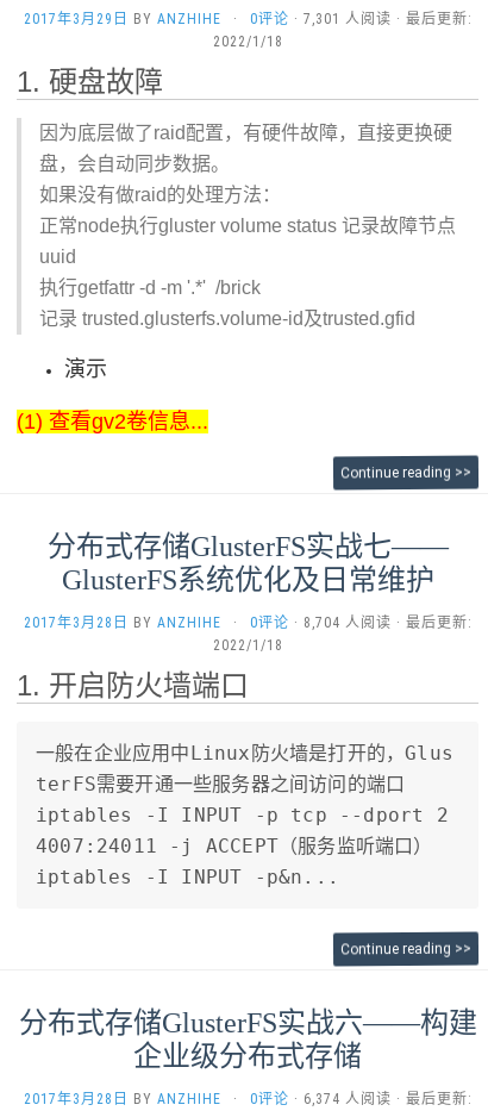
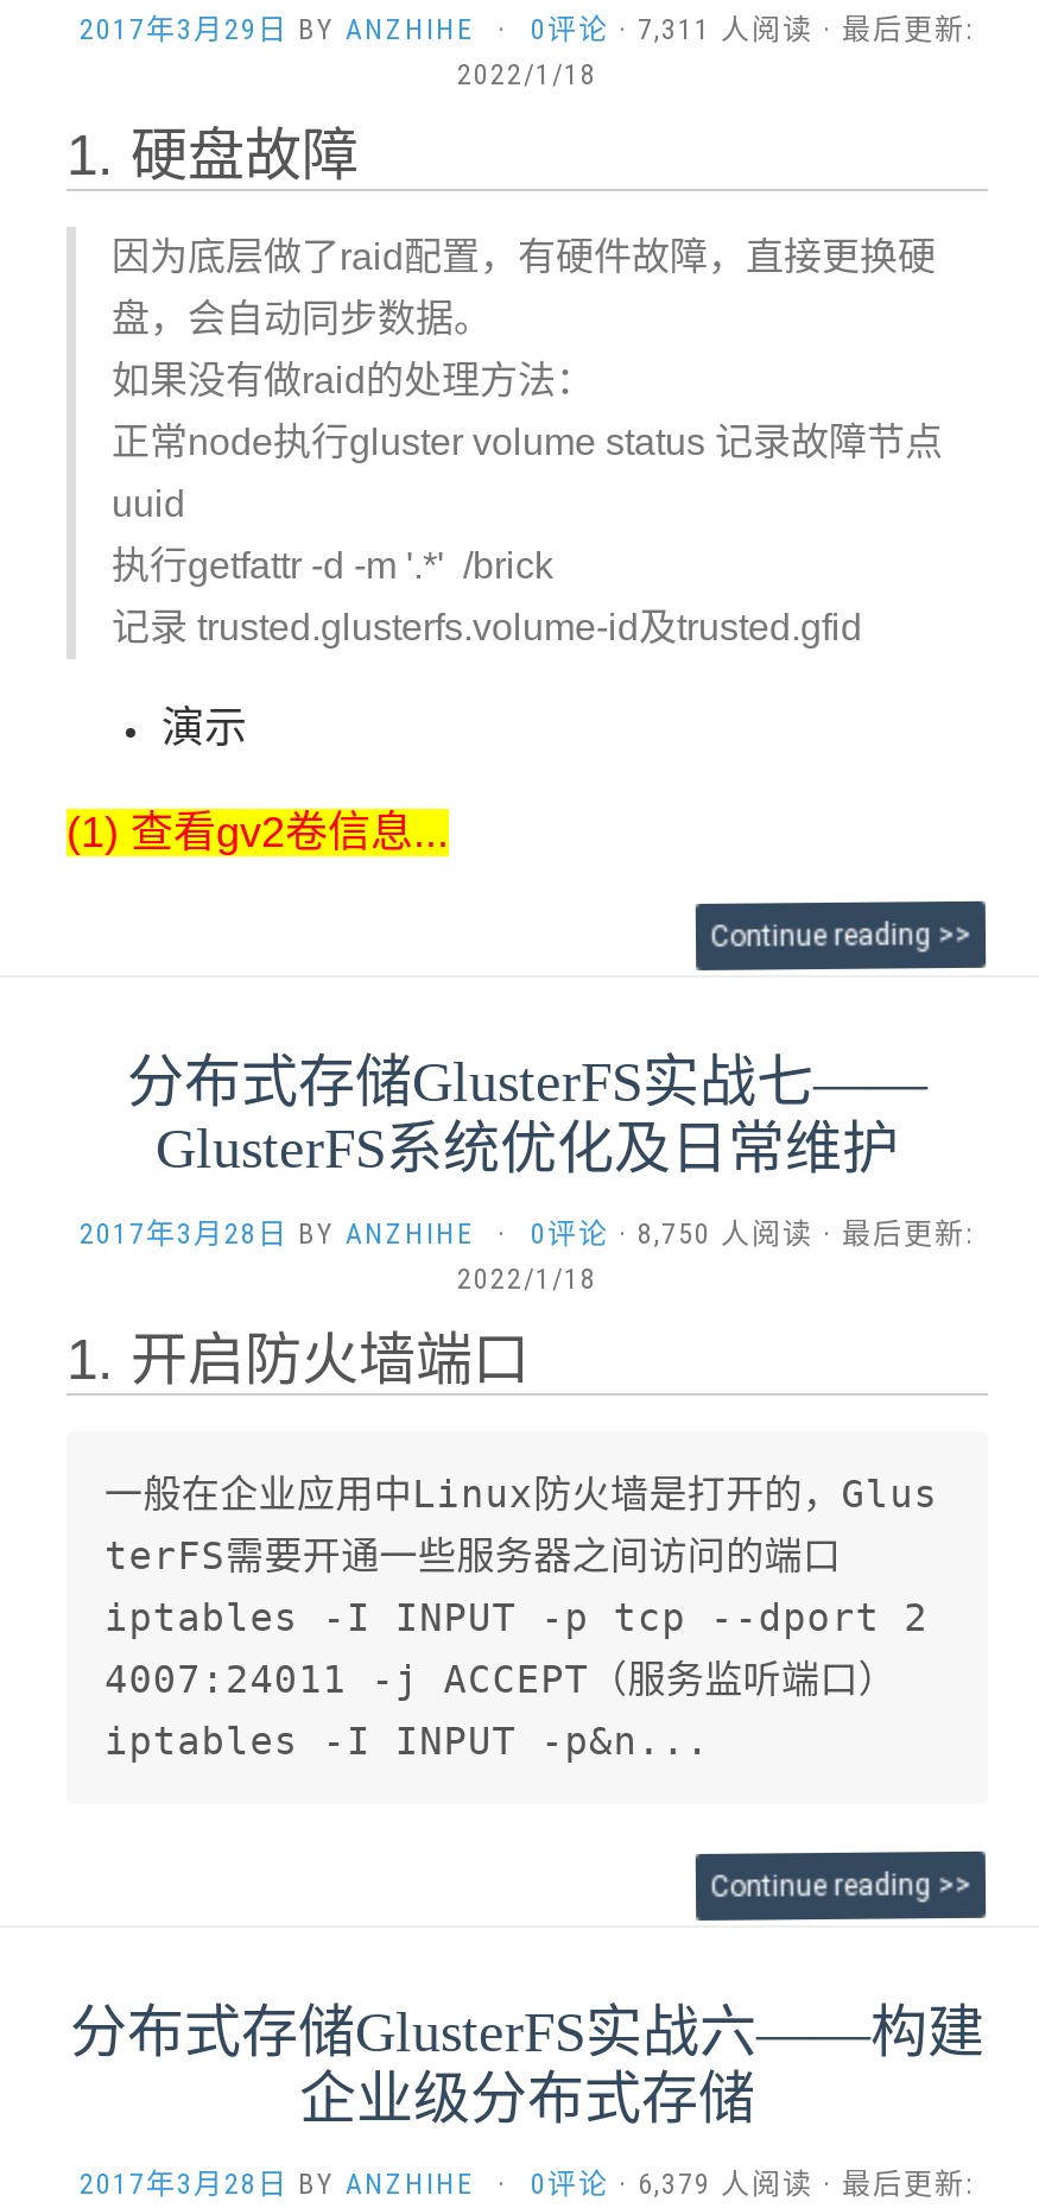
[249,11,472,27] 0评论· 7,301 人阅读 · 最后更新: -> [531,13,975,46] 0评论· 7,311 人阅读 · 最后更新:
[249,614,472,631] 0评论· 8,704 人阅读 · 最后更新: -> [531,1217,975,1251] 0评论· 8,750 人阅读 · 最后更新:
[249,1090,472,1107] 0评论· 6,374 人阅读 · 最后更新: -> [531,2167,975,2200] 0评论· 6,379 人阅读 · 最后更新:

